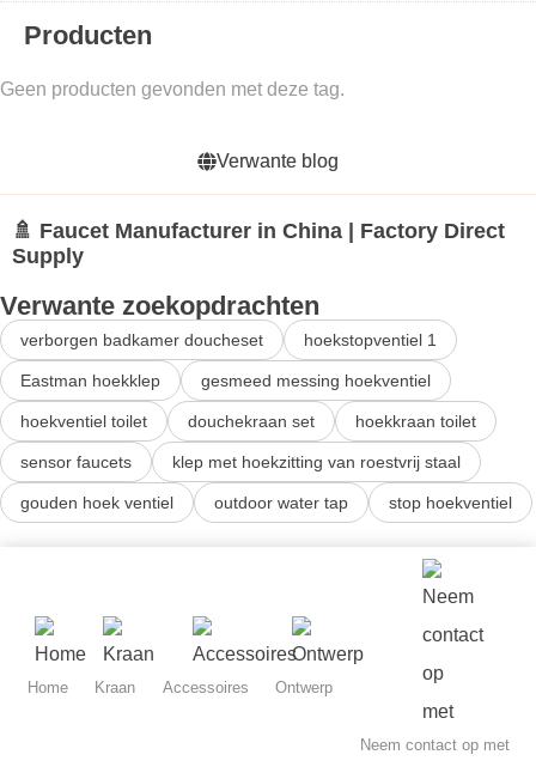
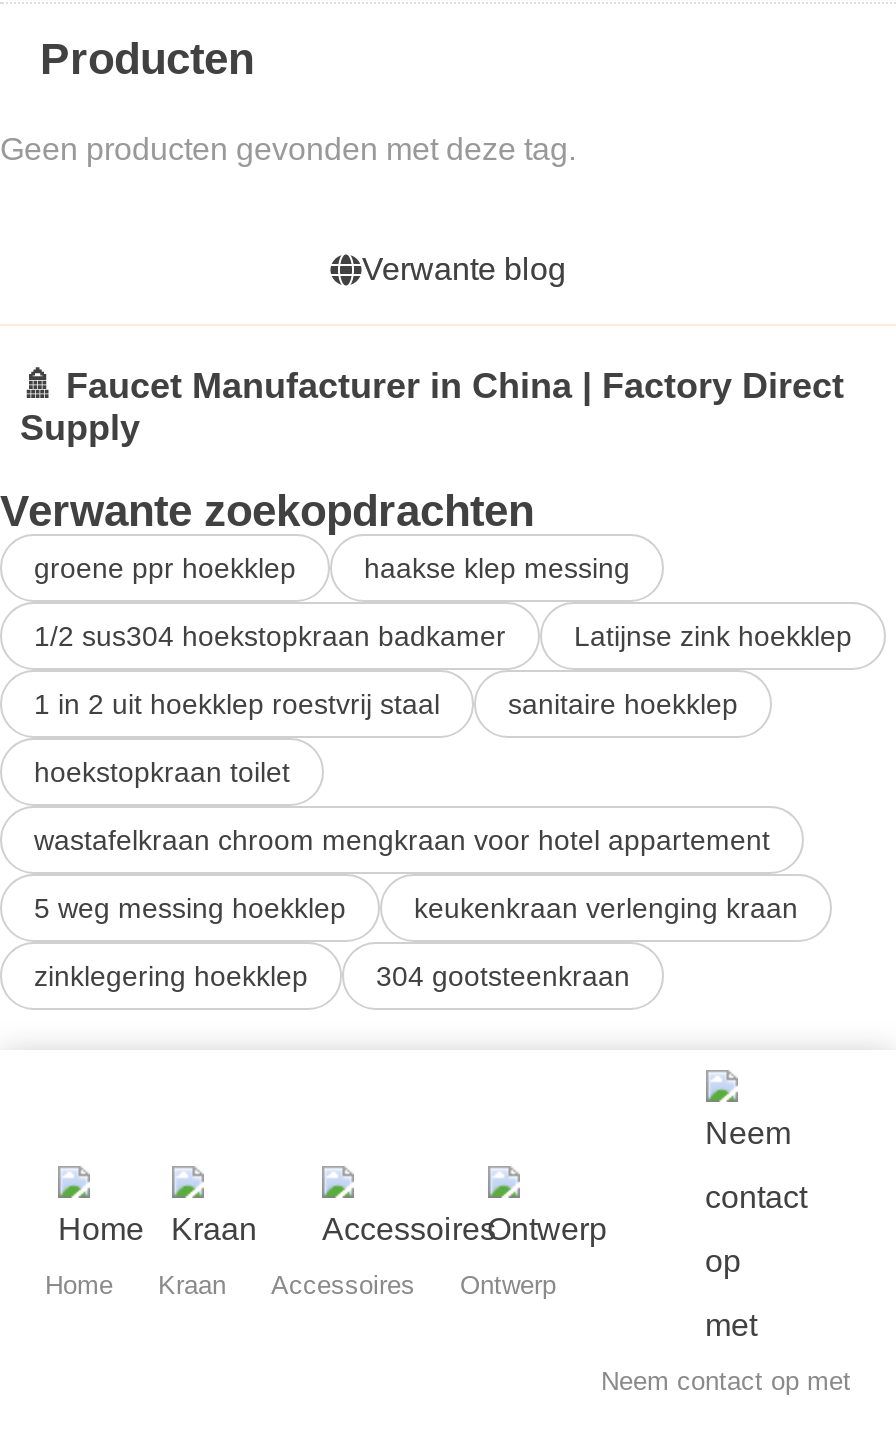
[20,330,512,512] verborgen badkamer doucheset | hoekstopventiel 1 | Eastman hoekklep | gesmeed messing hoekventiel | hoekventiel toilet | douchekraan set | hoekkraan toilet | sensor faucets | klep met hoekzitting van roestvrij staal | gouden hoek ventiel | outdoor water tap | stop hoekventiel -> [34,552,852,992] groene ppr hoekklep | haakse klep messing | 1/2 sus304 hoekstopkraan badkamer | Latijnse zink hoekklep | 1 in 2 uit hoekklep roestvrij staal | sanitaire hoekklep | hoekstopkraan toilet | wastafelkraan chroom mengkraan voor hotel appartement | 5 weg messing hoekklep | keukenkraan verlenging kraan | zinklegering hoekklep | 304 gootsteenkraan

